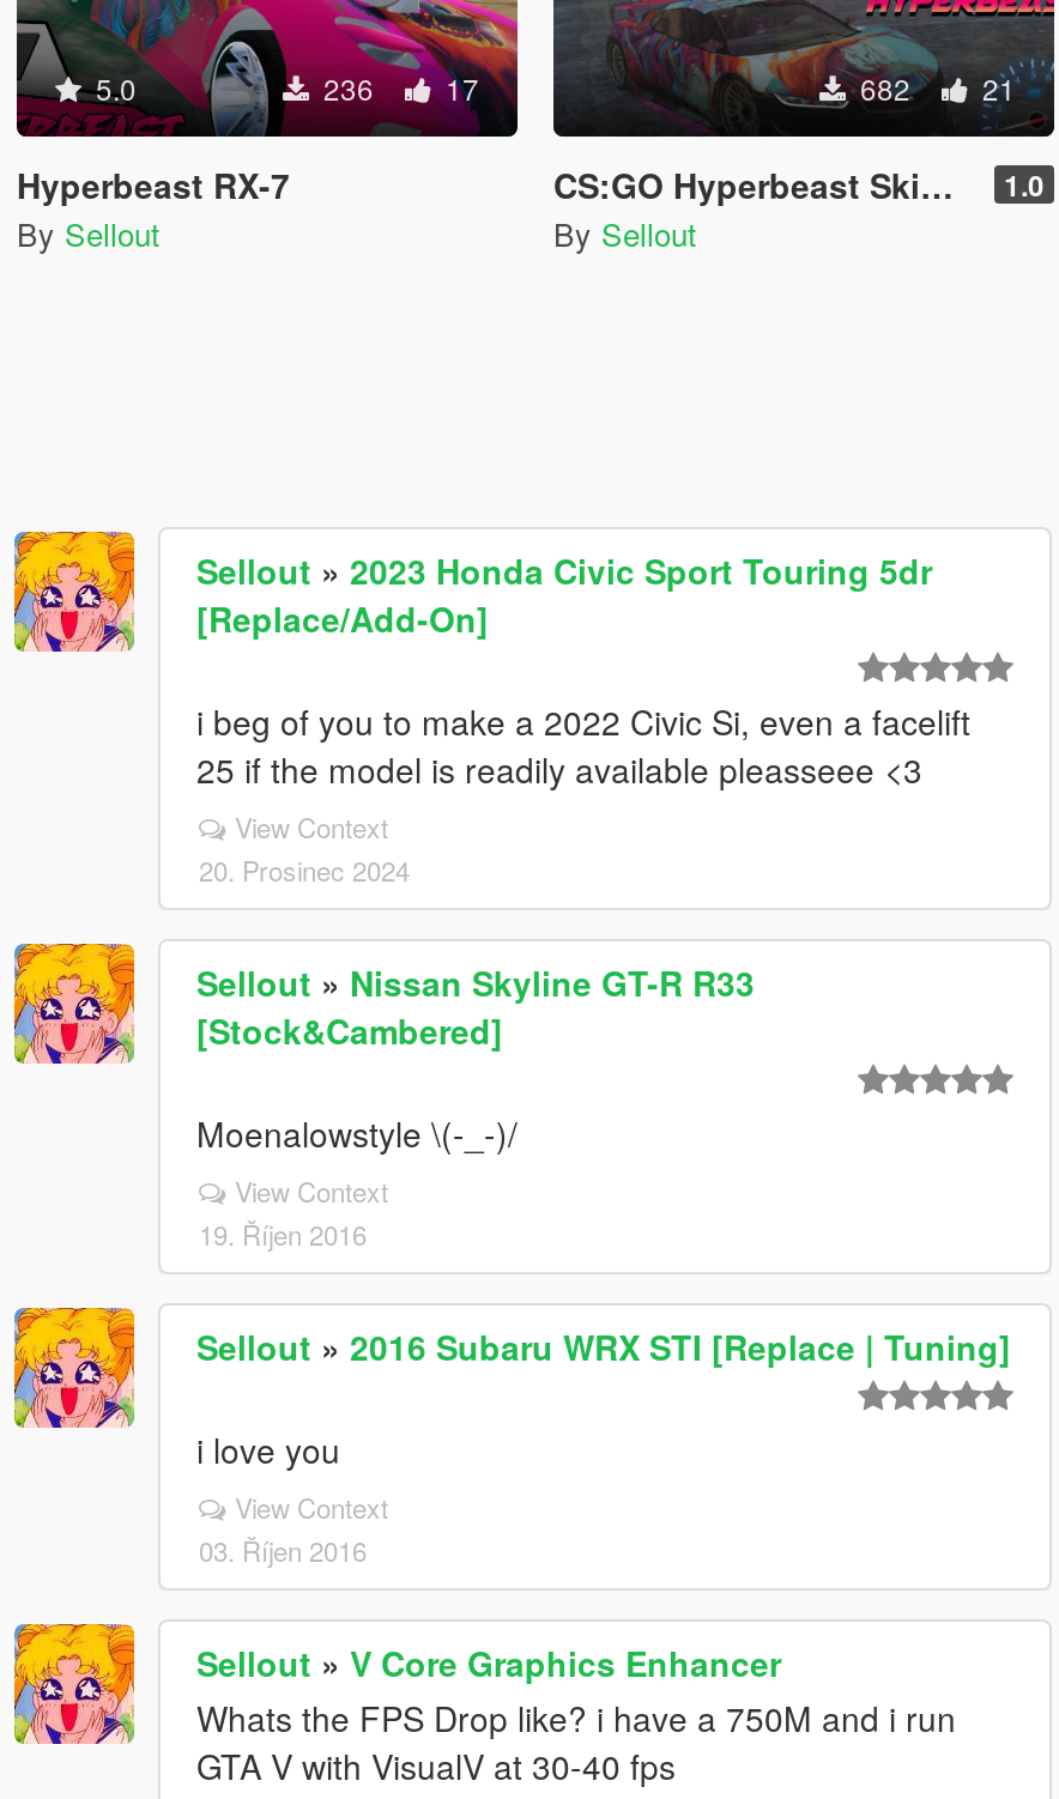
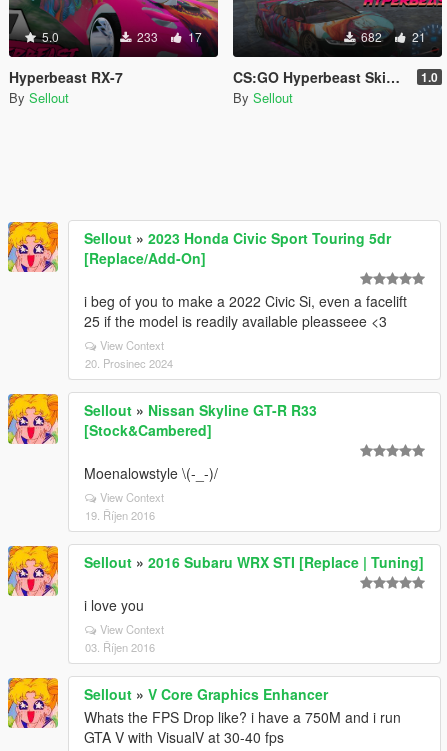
[316,67,479,108] 236 17 -> [134,28,202,45] 233 17

